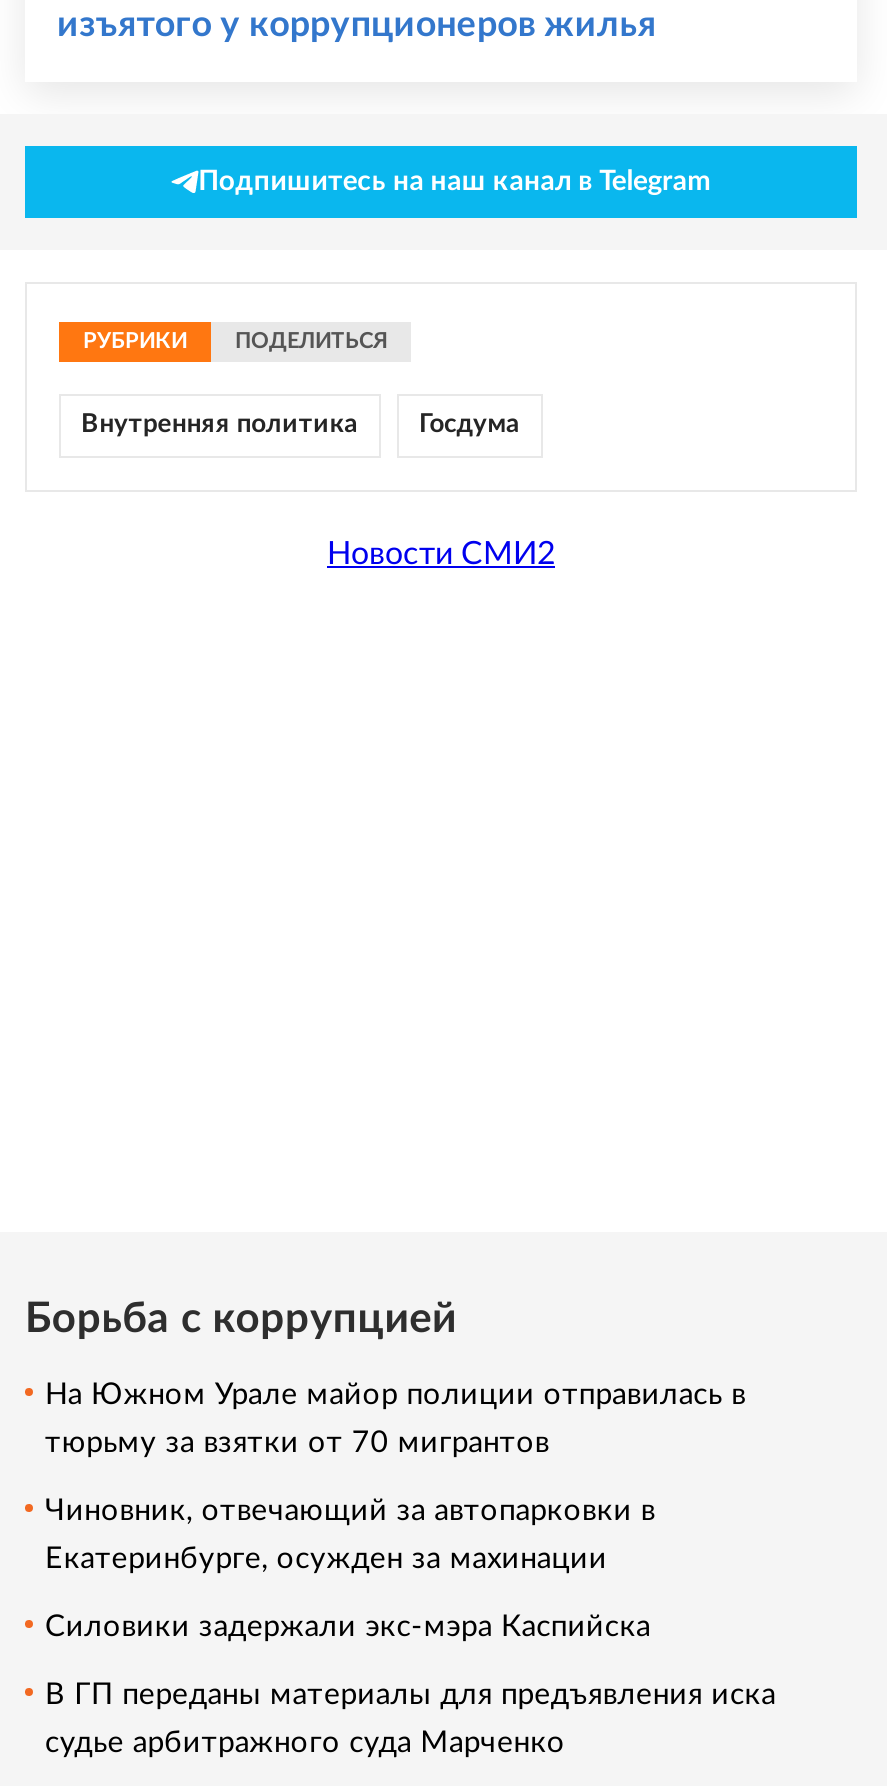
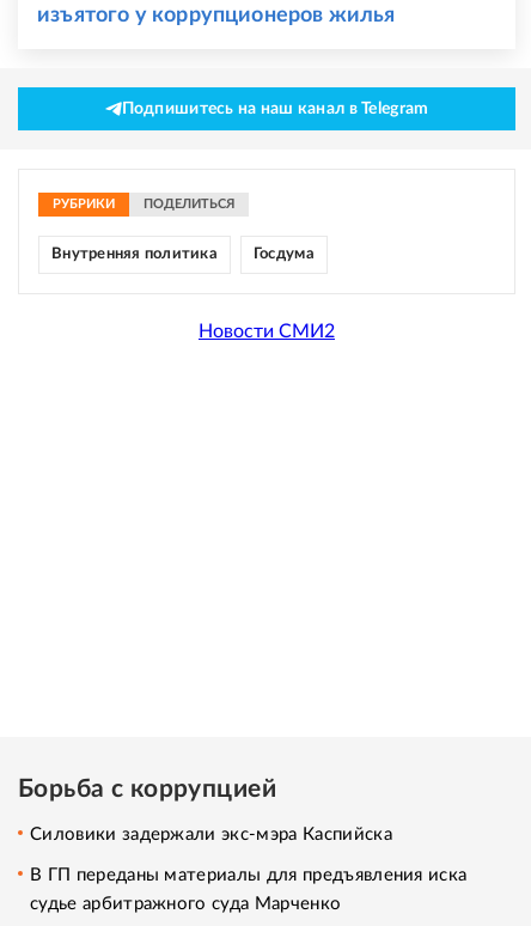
[45,1379,746,1573] На Южном Урале майор полиции отправилась в | тюрьму за взятки от 70 мигрантов | Чиновник, отвечающий за автопарковки в | Екатеринбурге, осужден за махинации -> none

